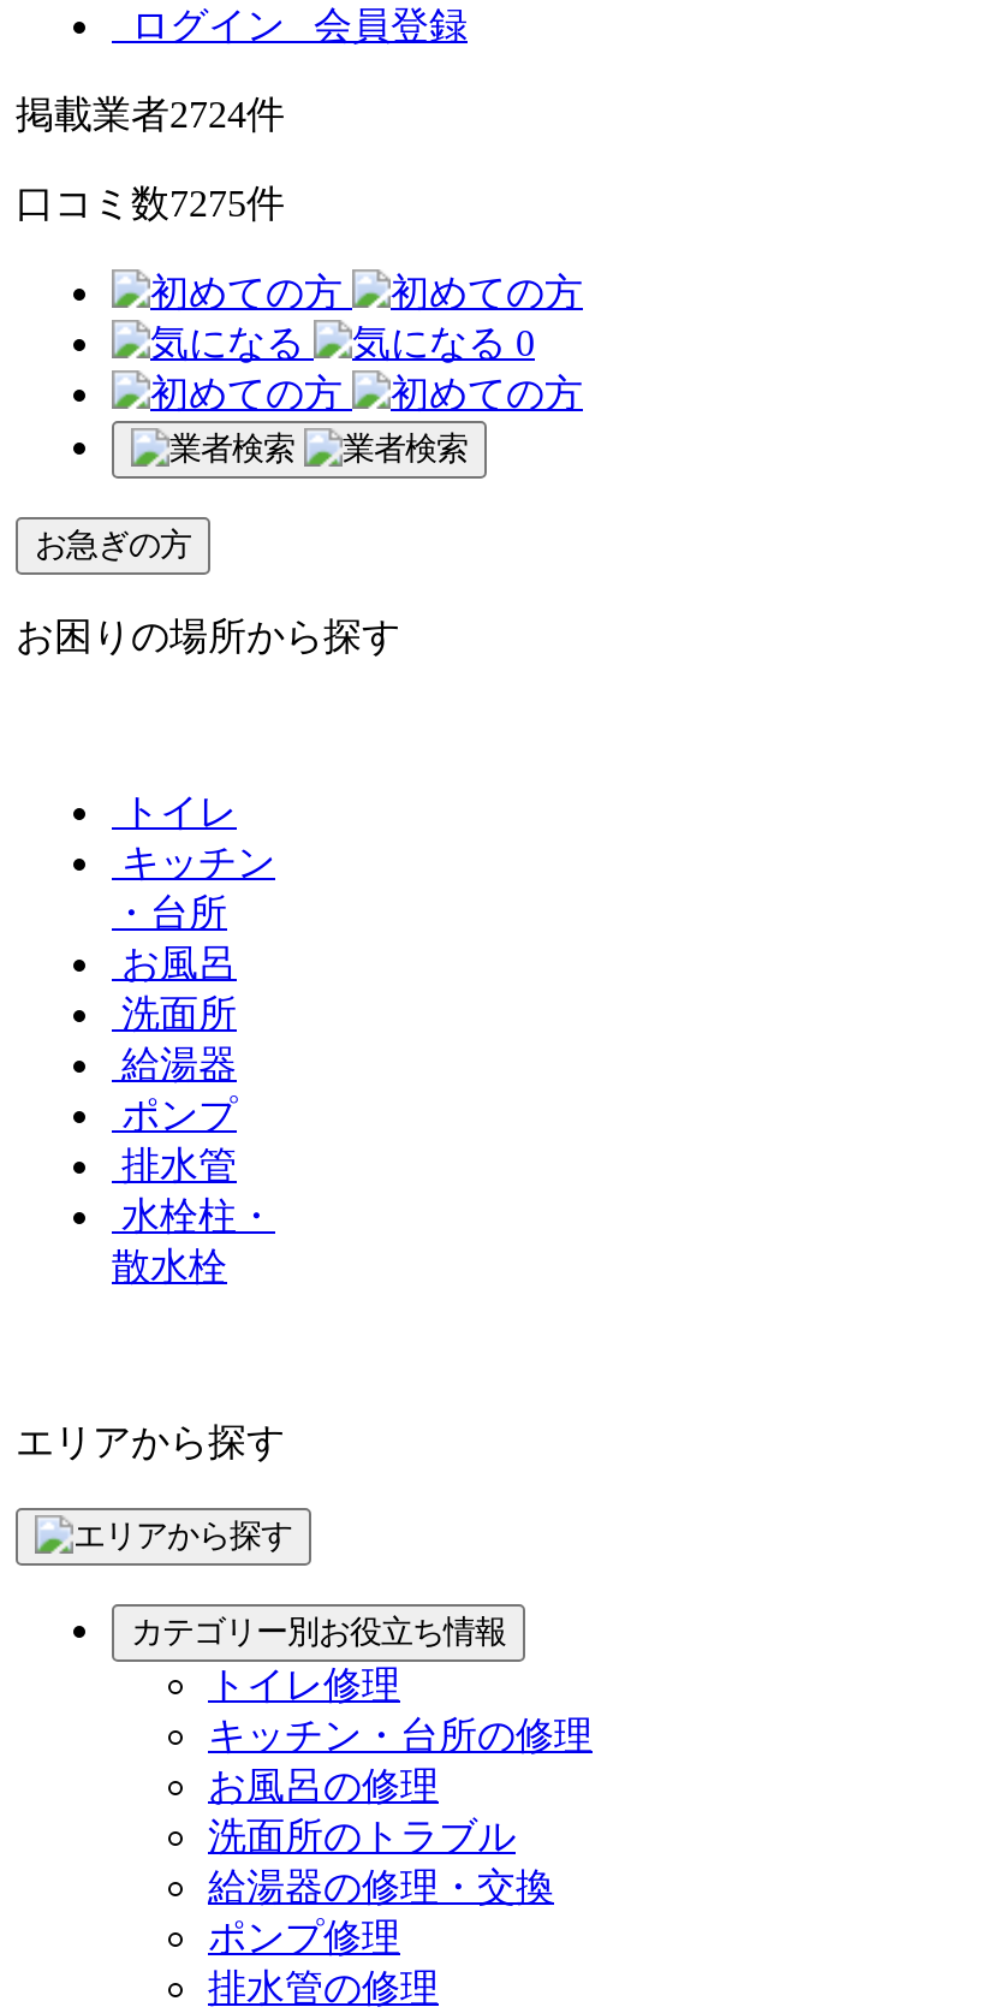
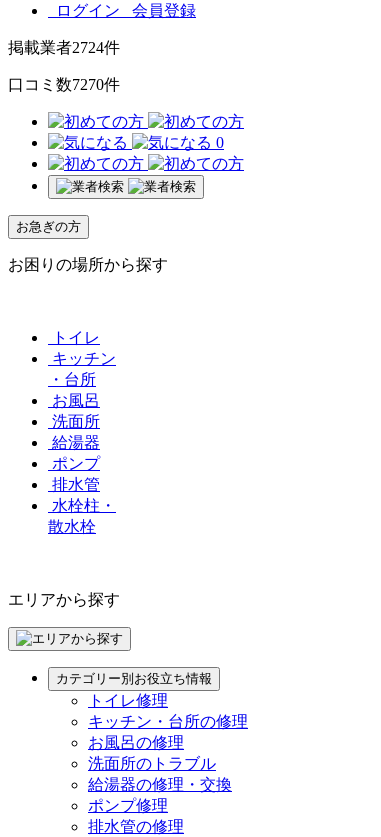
[16,183,285,224] 口コミ数7275件 -> [8,76,120,93] 口コミ数7270件

